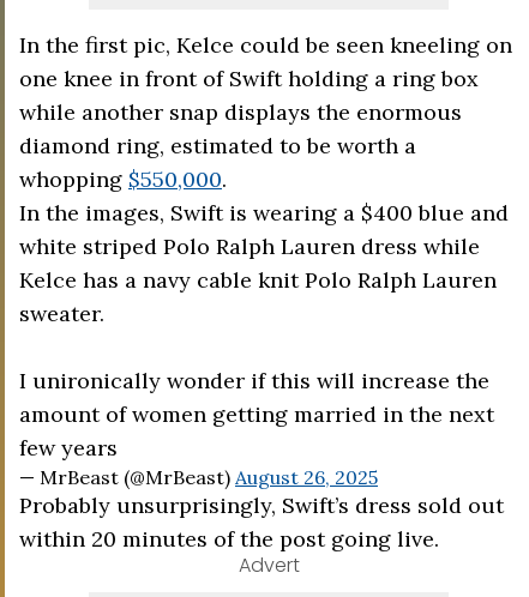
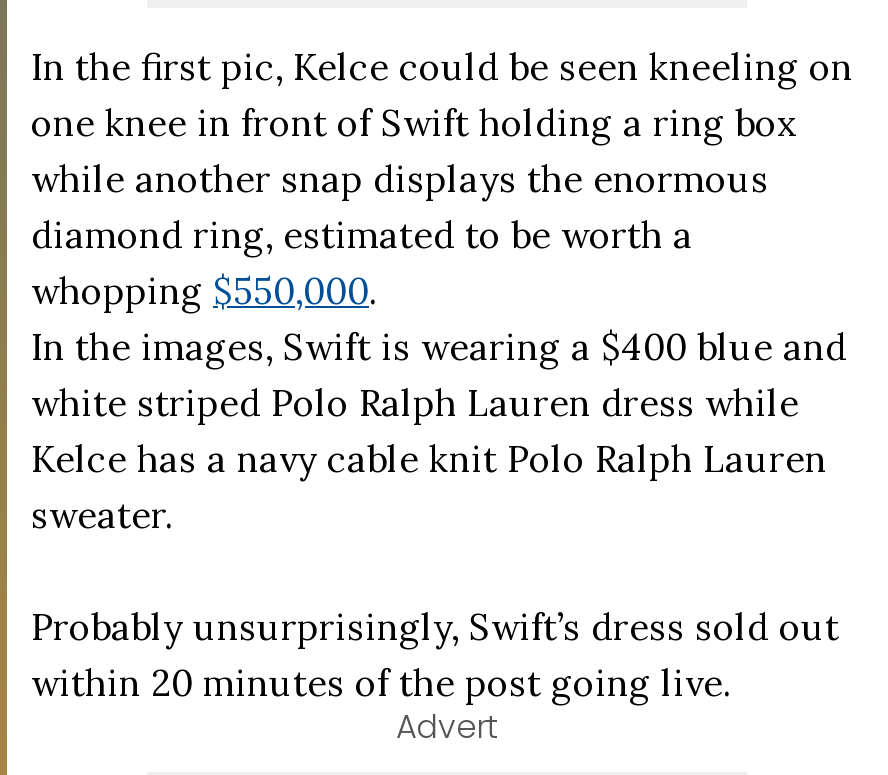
[19,367,494,489] I unironically wonder if this will increase the | amount of women getting married in the next | few years | — MrBeast (@MrBeast) August 26, 2025 -> none

